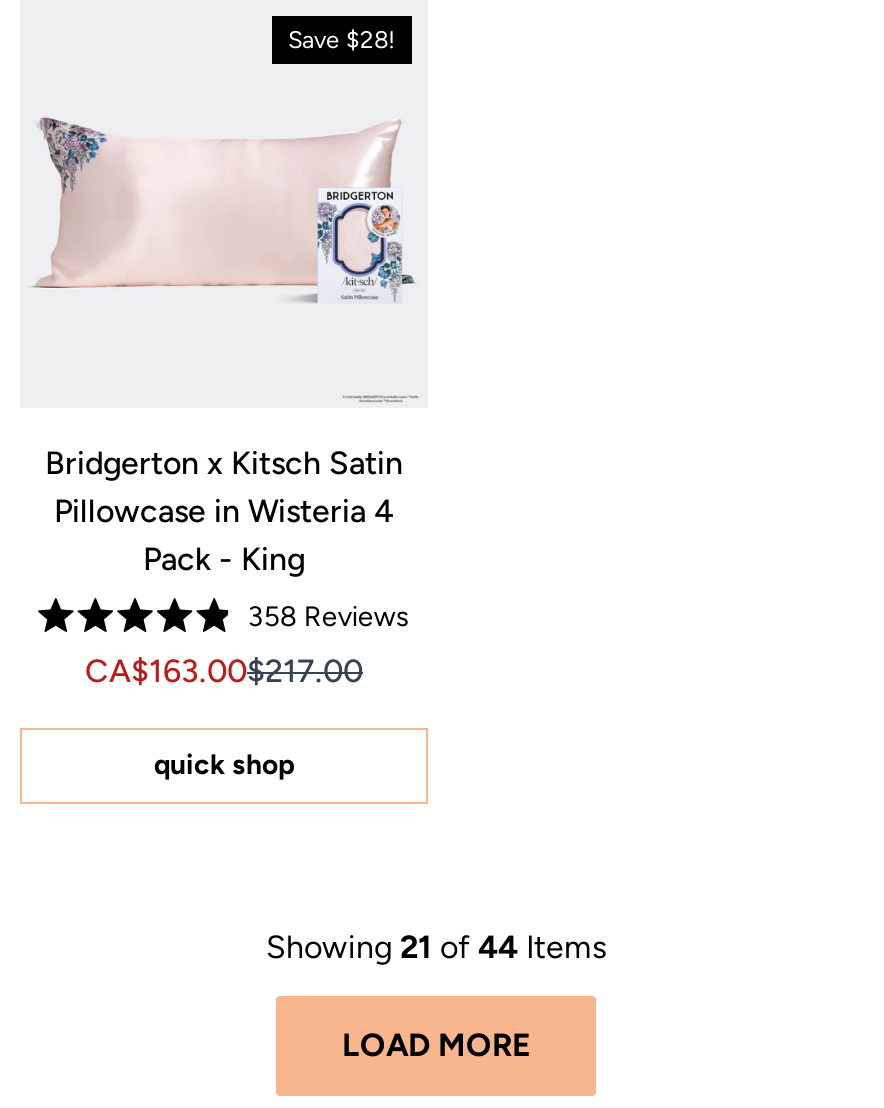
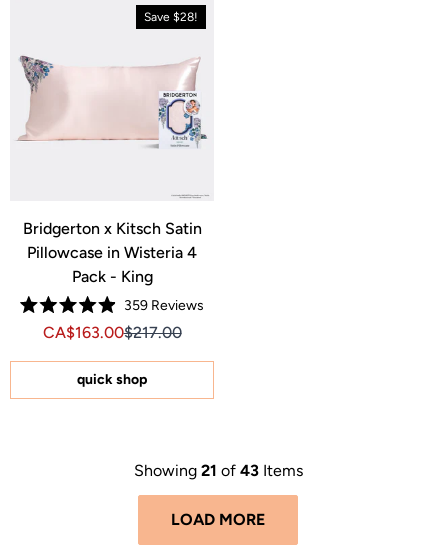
[248,601,410,635] 358 Reviews -> [124,297,204,314] 359 Reviews
[266,929,606,967] Showing 21 of 44 Items -> [133,461,302,480] Showing 21 of 43 Items

